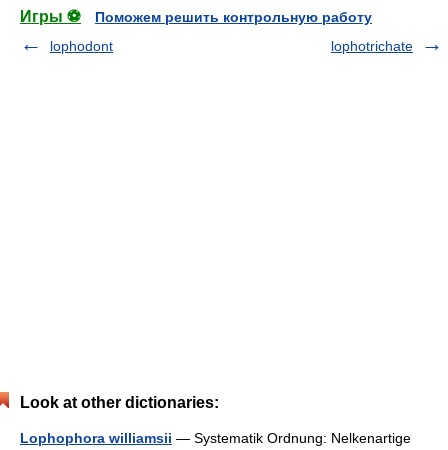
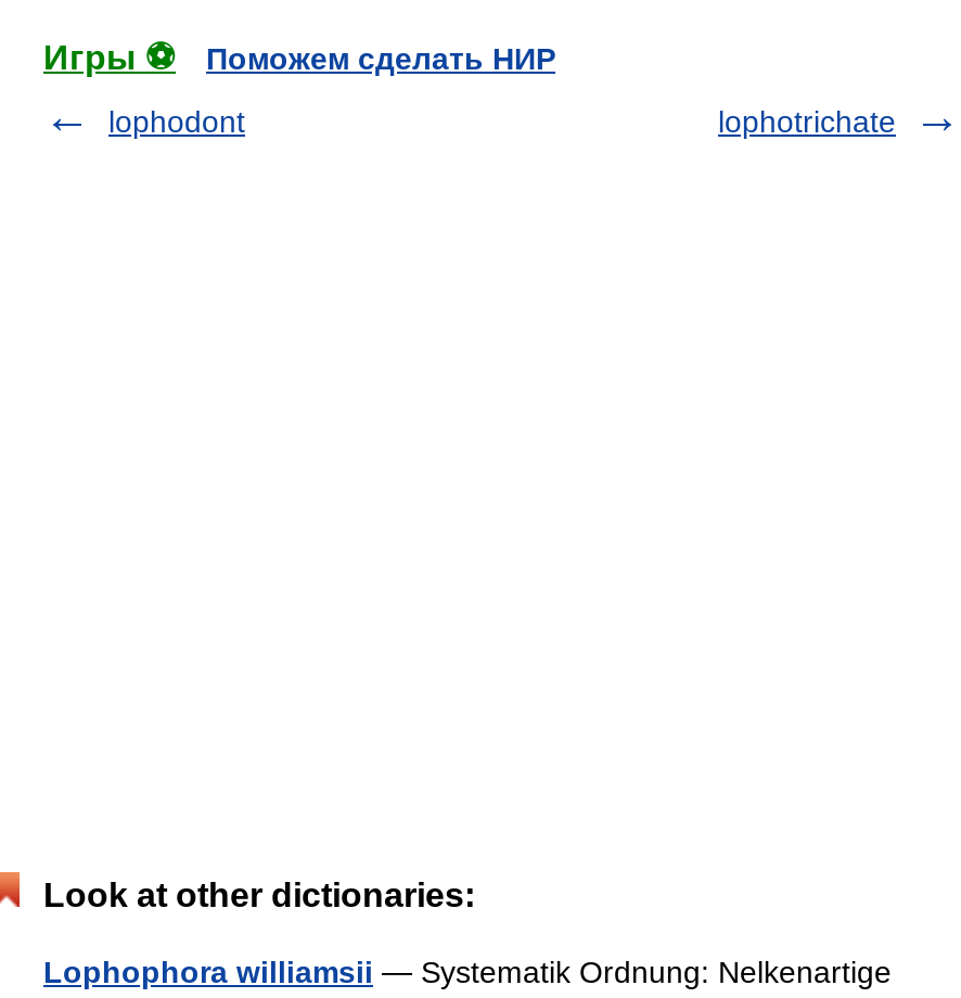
[95,9,372,25] Поможем решить контрольную работу -> [206,41,555,76] Поможем сделать НИР

